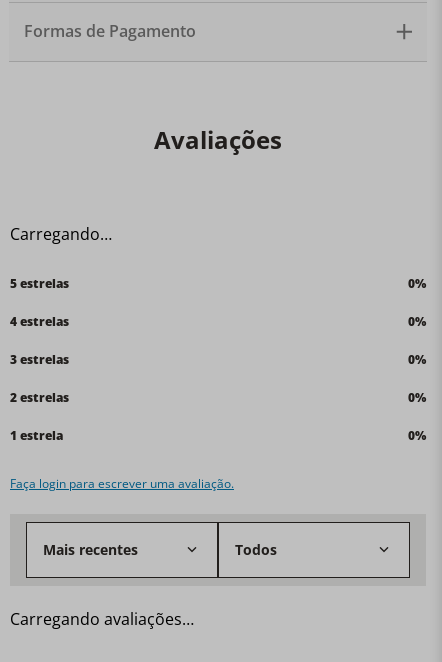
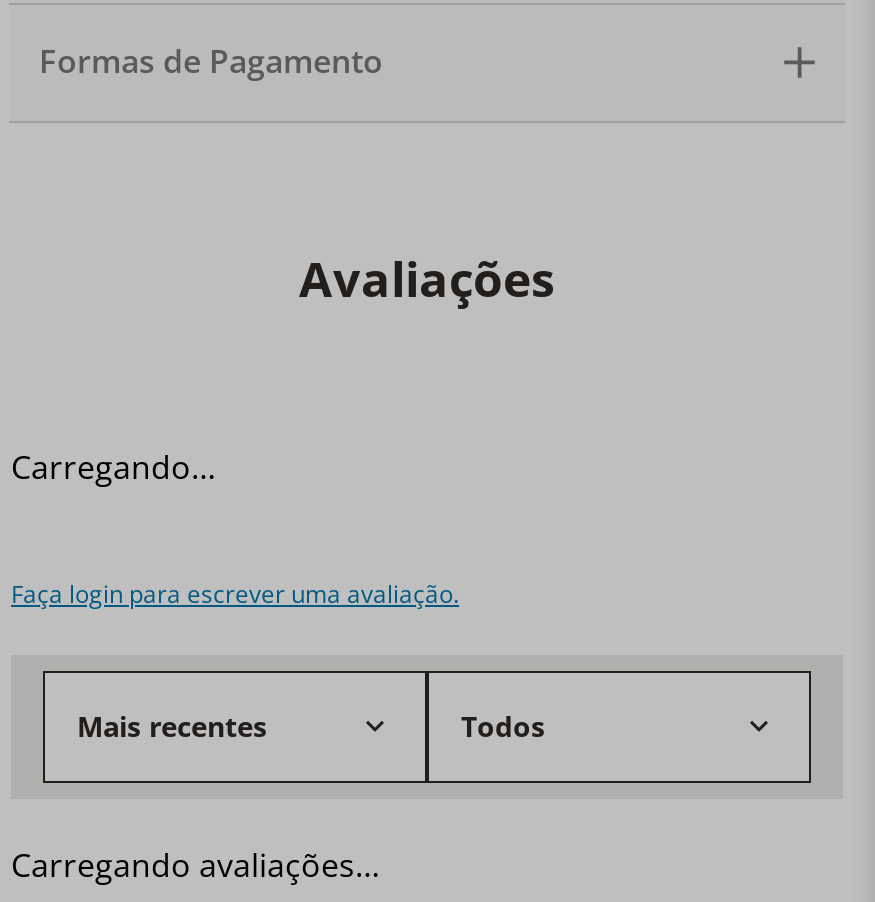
[10,275,426,444] 5 estrelas | 0% | 4 estrelas | 0% | 3 estrelas | 0% | 2 estrelas | 0% | 1 estrela | 0% -> none

